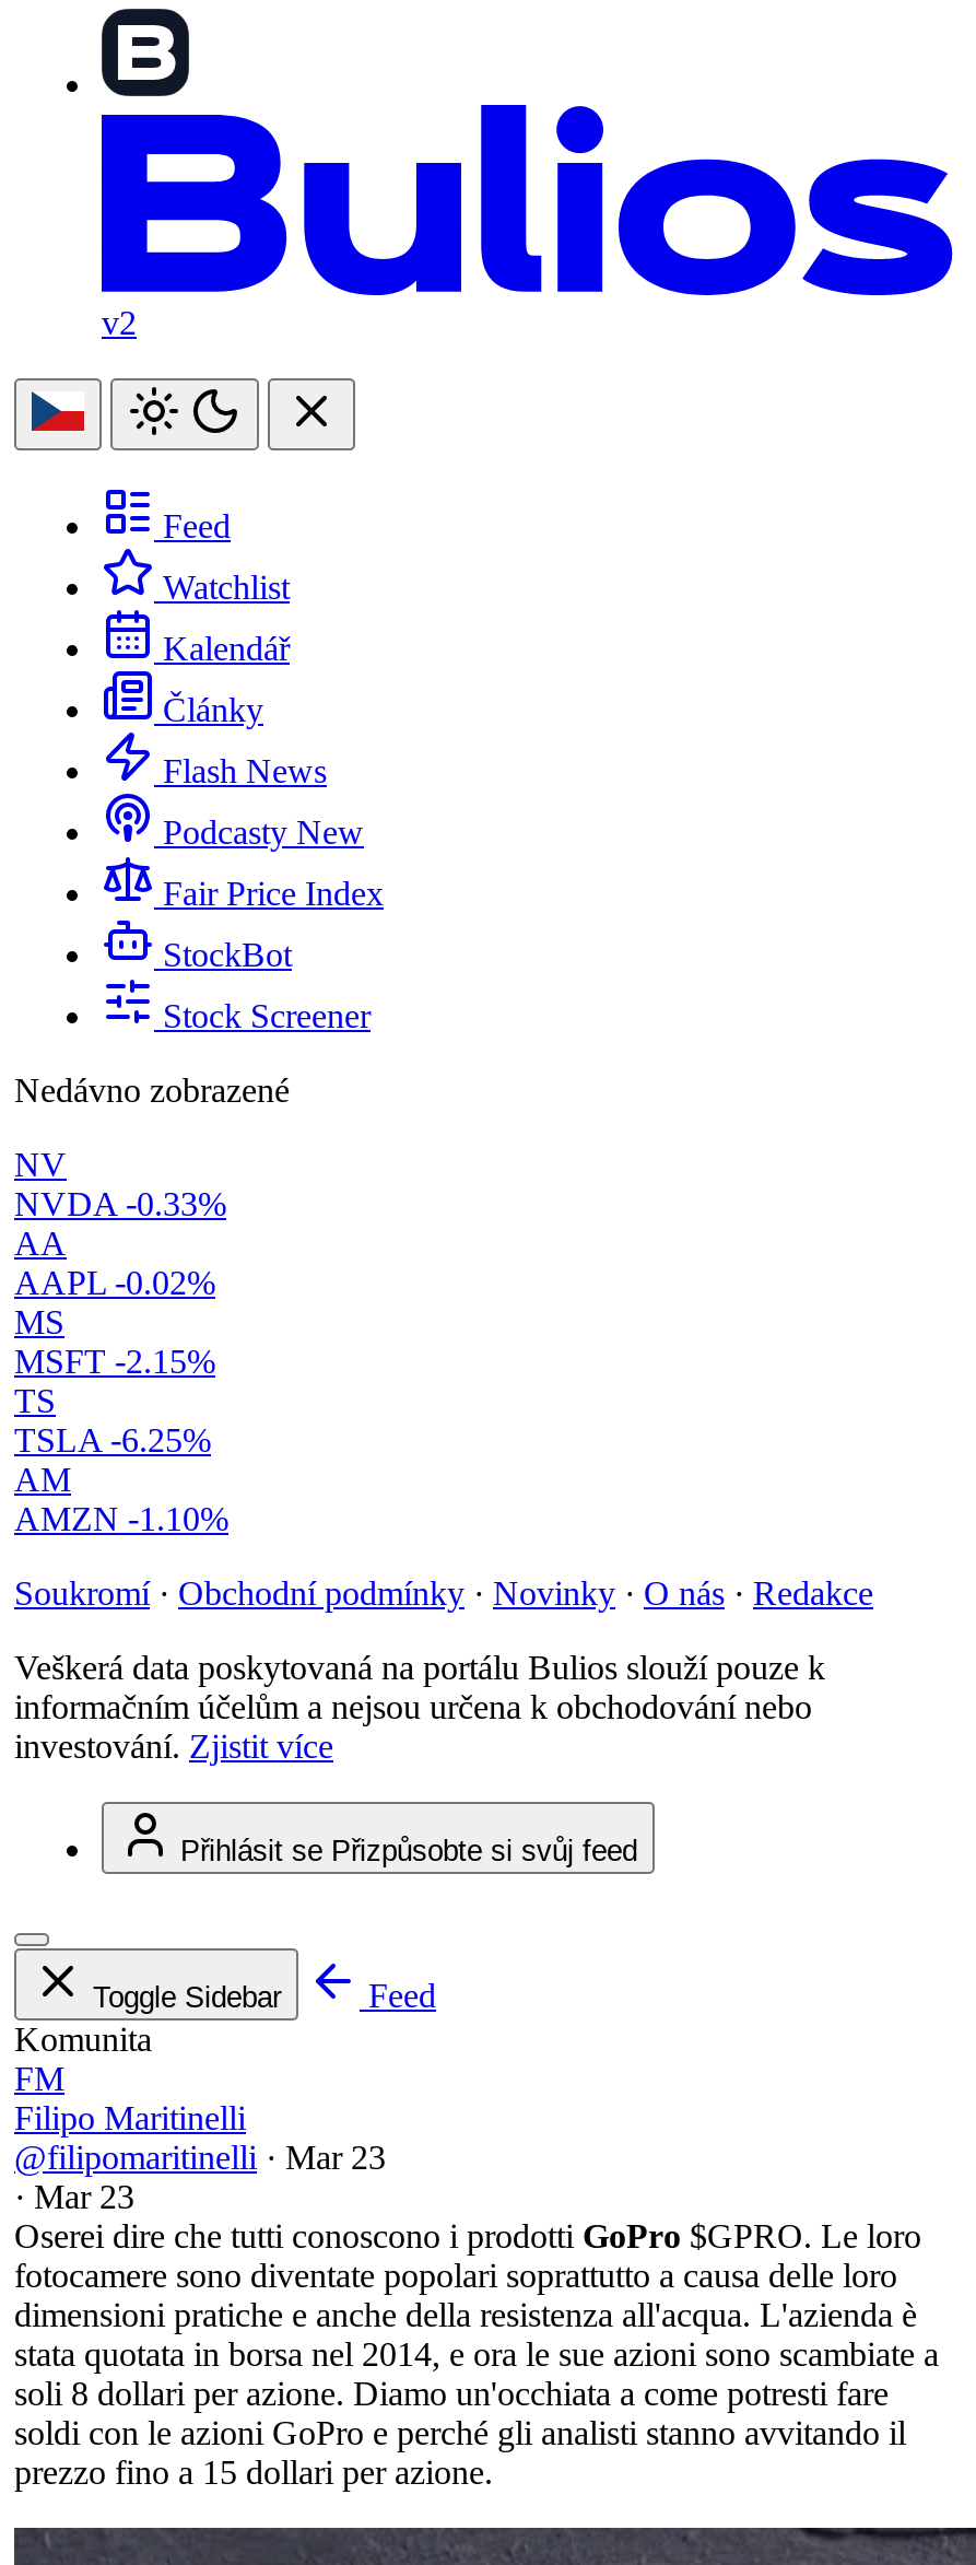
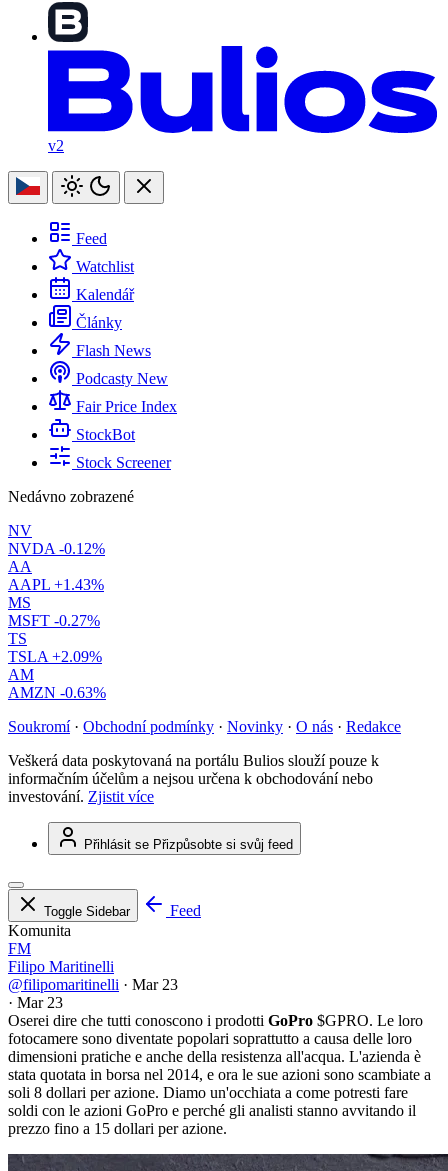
[14,1185,226,1223] NVDA -0.33% -> [8,540,105,557] NVDA -0.12%
[14,1264,215,1301] AAPL -0.02% -> [8,576,104,593] AAPL +1.43%
[14,1343,215,1380] MSFT -2.15% -> [8,612,100,629] MSFT -0.27%
[14,1422,211,1459] TSLA -6.25% -> [8,648,102,665] TSLA +2.09%
[14,1500,228,1537] AMZN -1.10% -> [8,684,106,701] AMZN -0.63%

